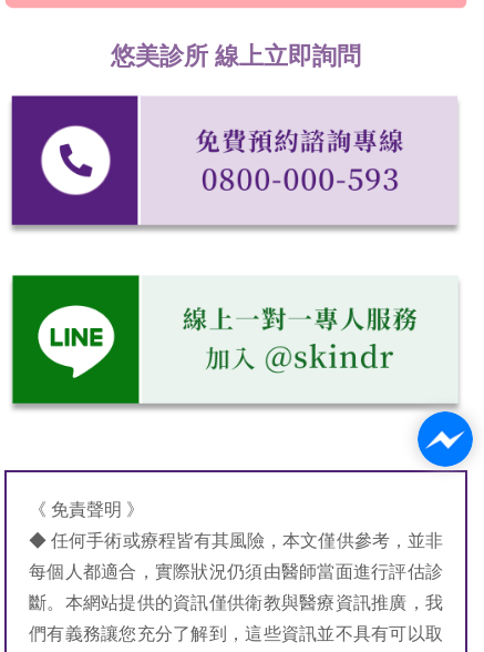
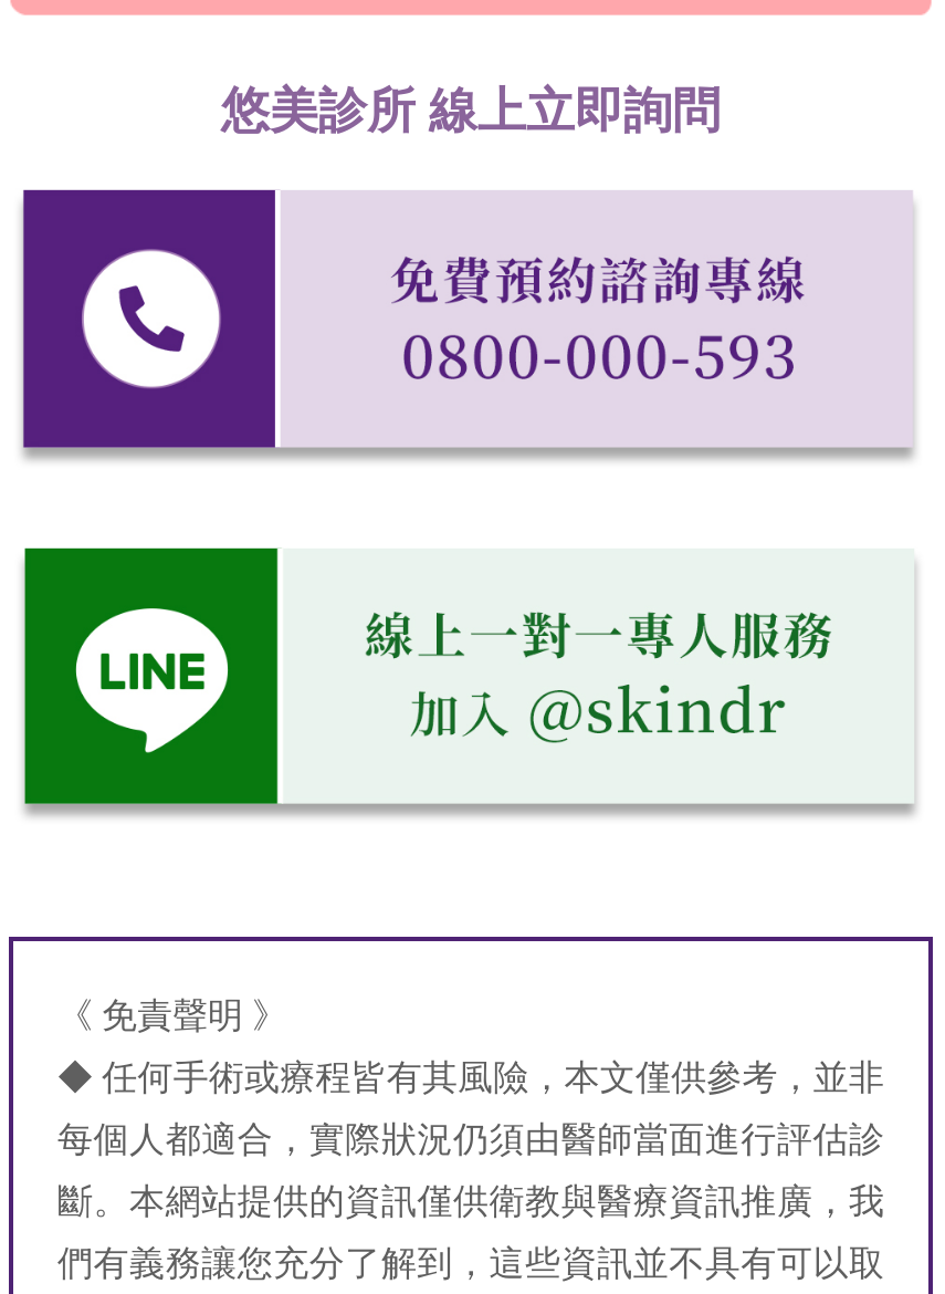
[415,410,475,468] [image] -> none

